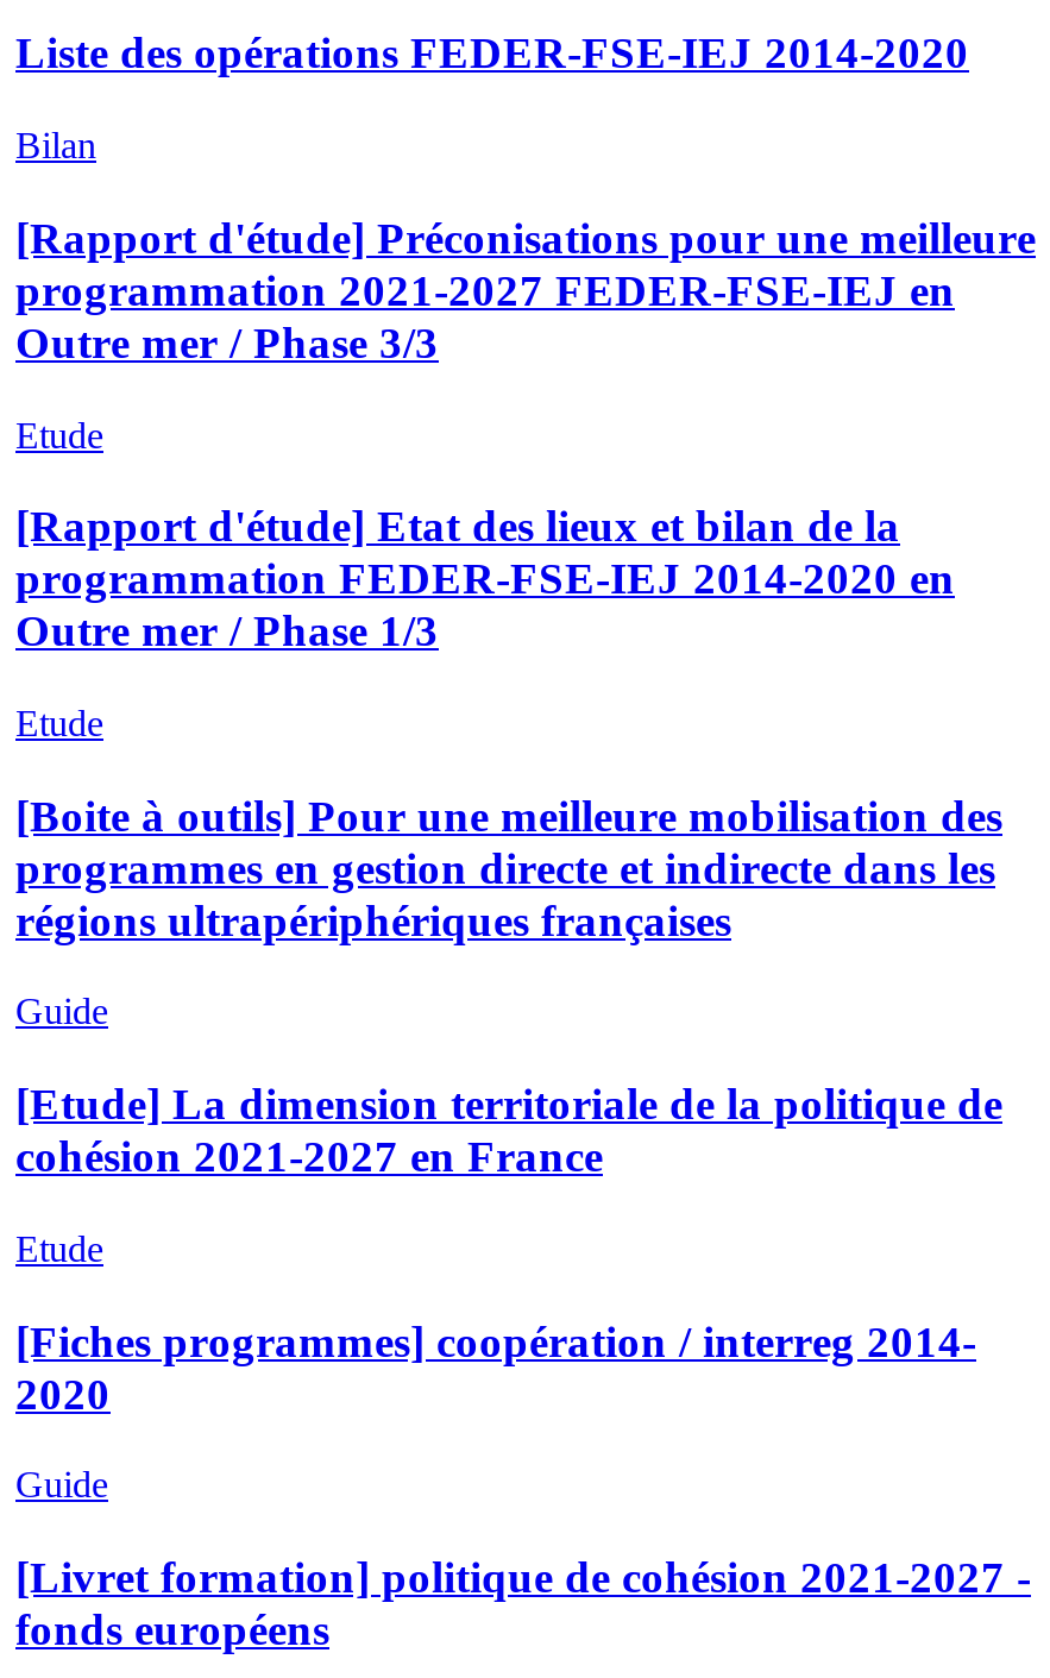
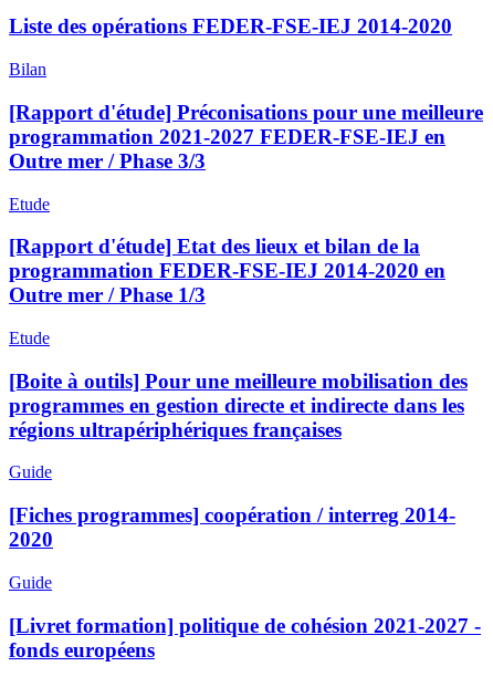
[15,1079,1002,1268] [Etude] La dimension territoriale de la politique de | cohésion 2021-2027 en France | Etude -> none

